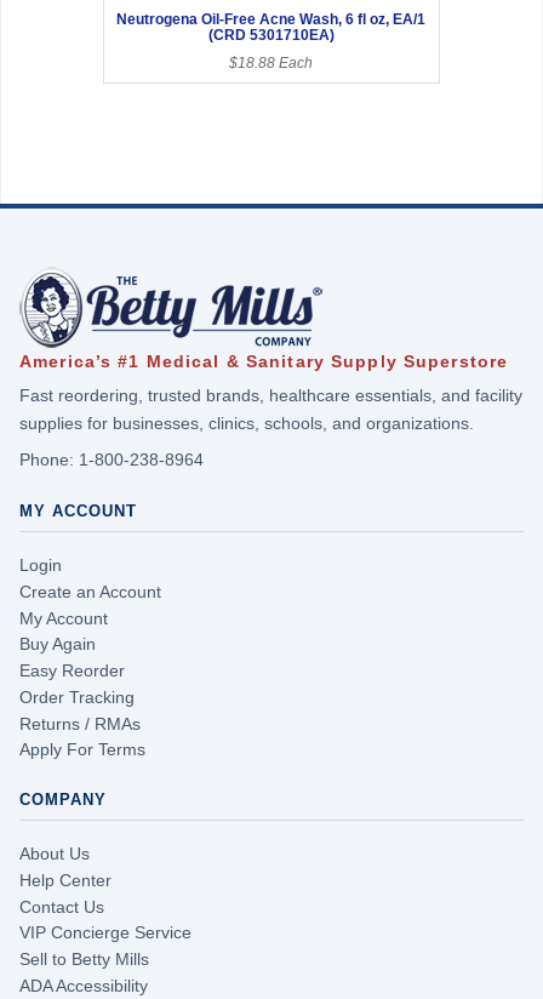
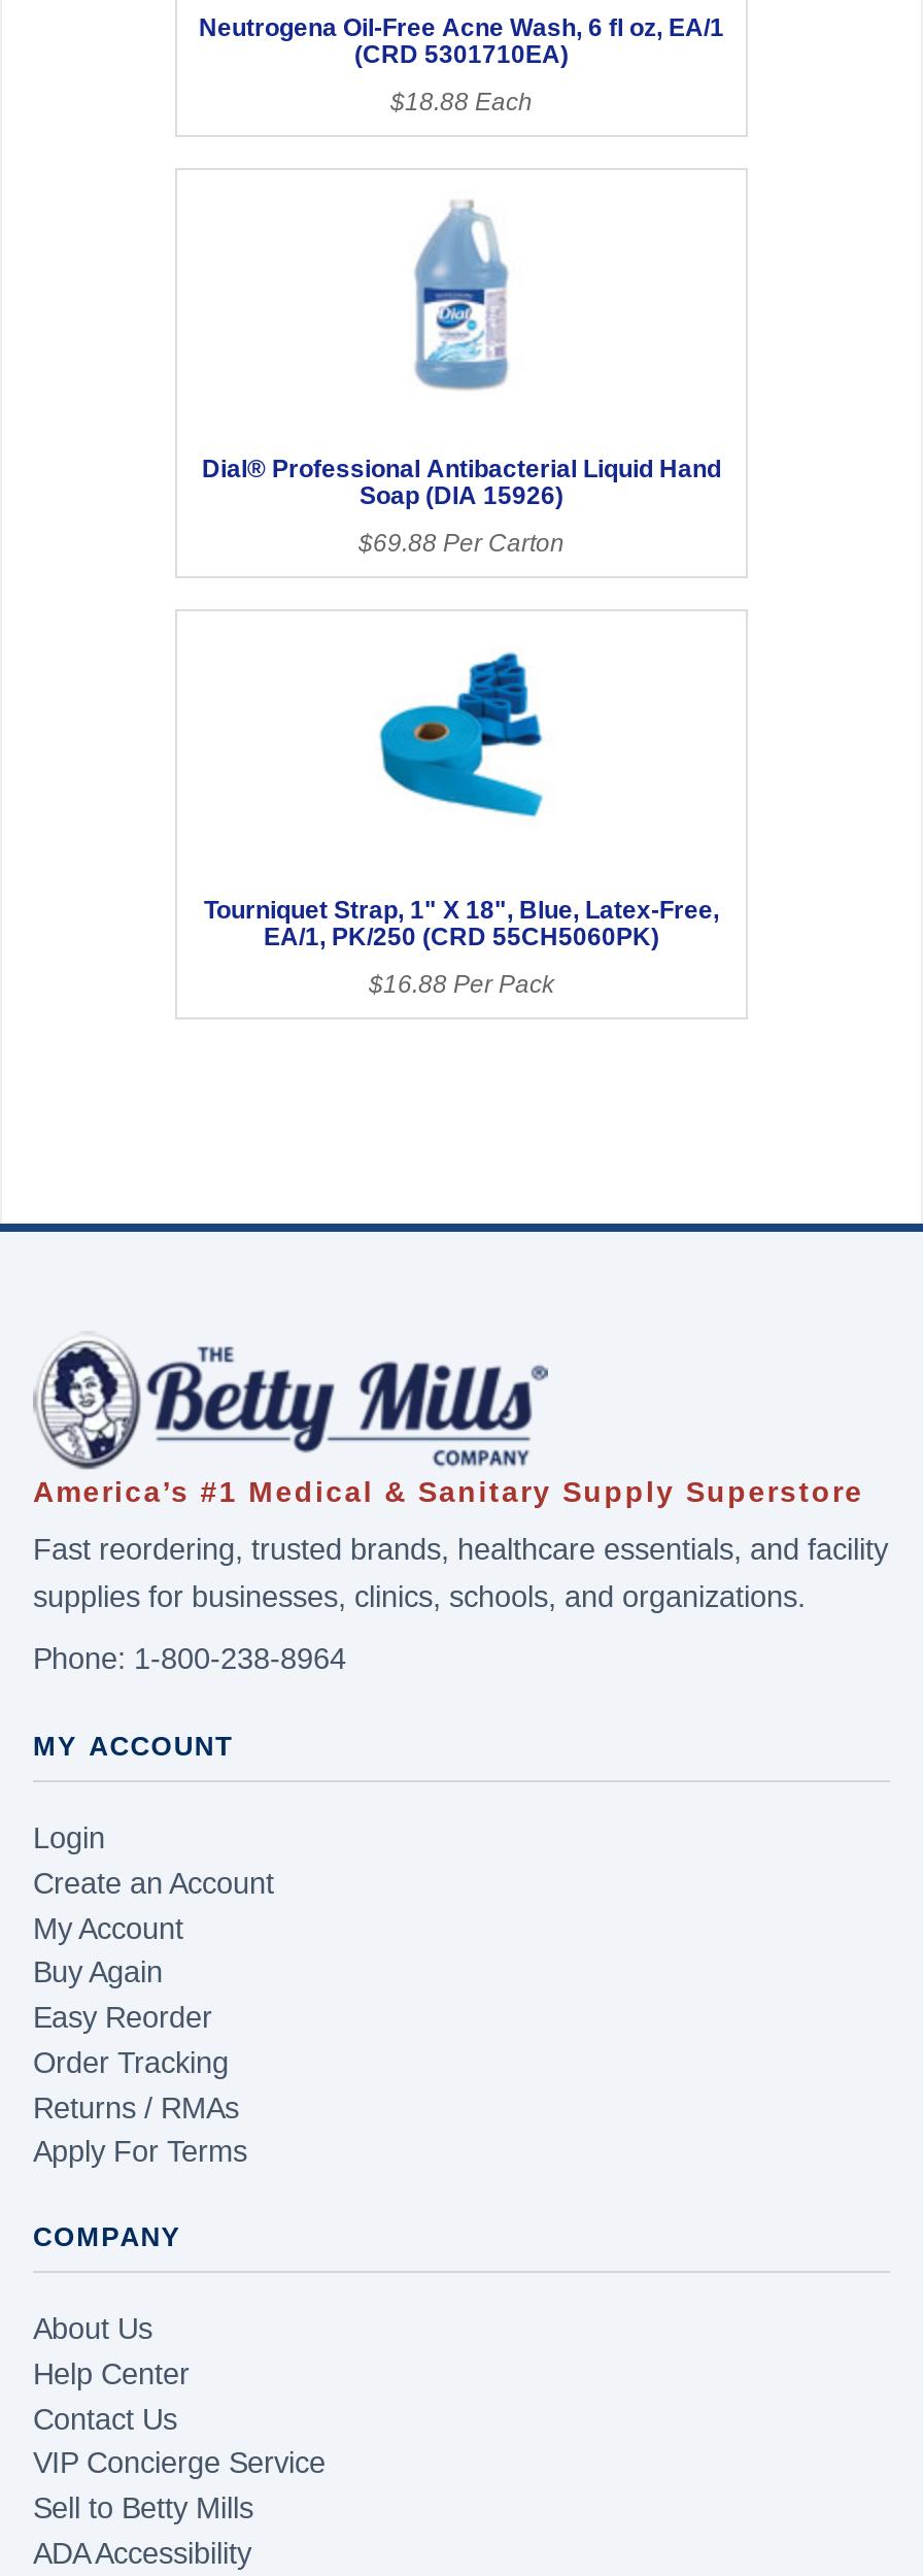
none -> [202,199,721,558] [image] | Dial® Professional Antibacterial Liquid Hand | Soap (DIA 15926) | $69.88 Per Carton
none -> [204,650,719,999] [image] | Tourniquet Strap, 1" X 18", Blue, Latex-Free, | EA/1, PK/250 (CRD 55CH5060PK) | $16.88 Per Pack

